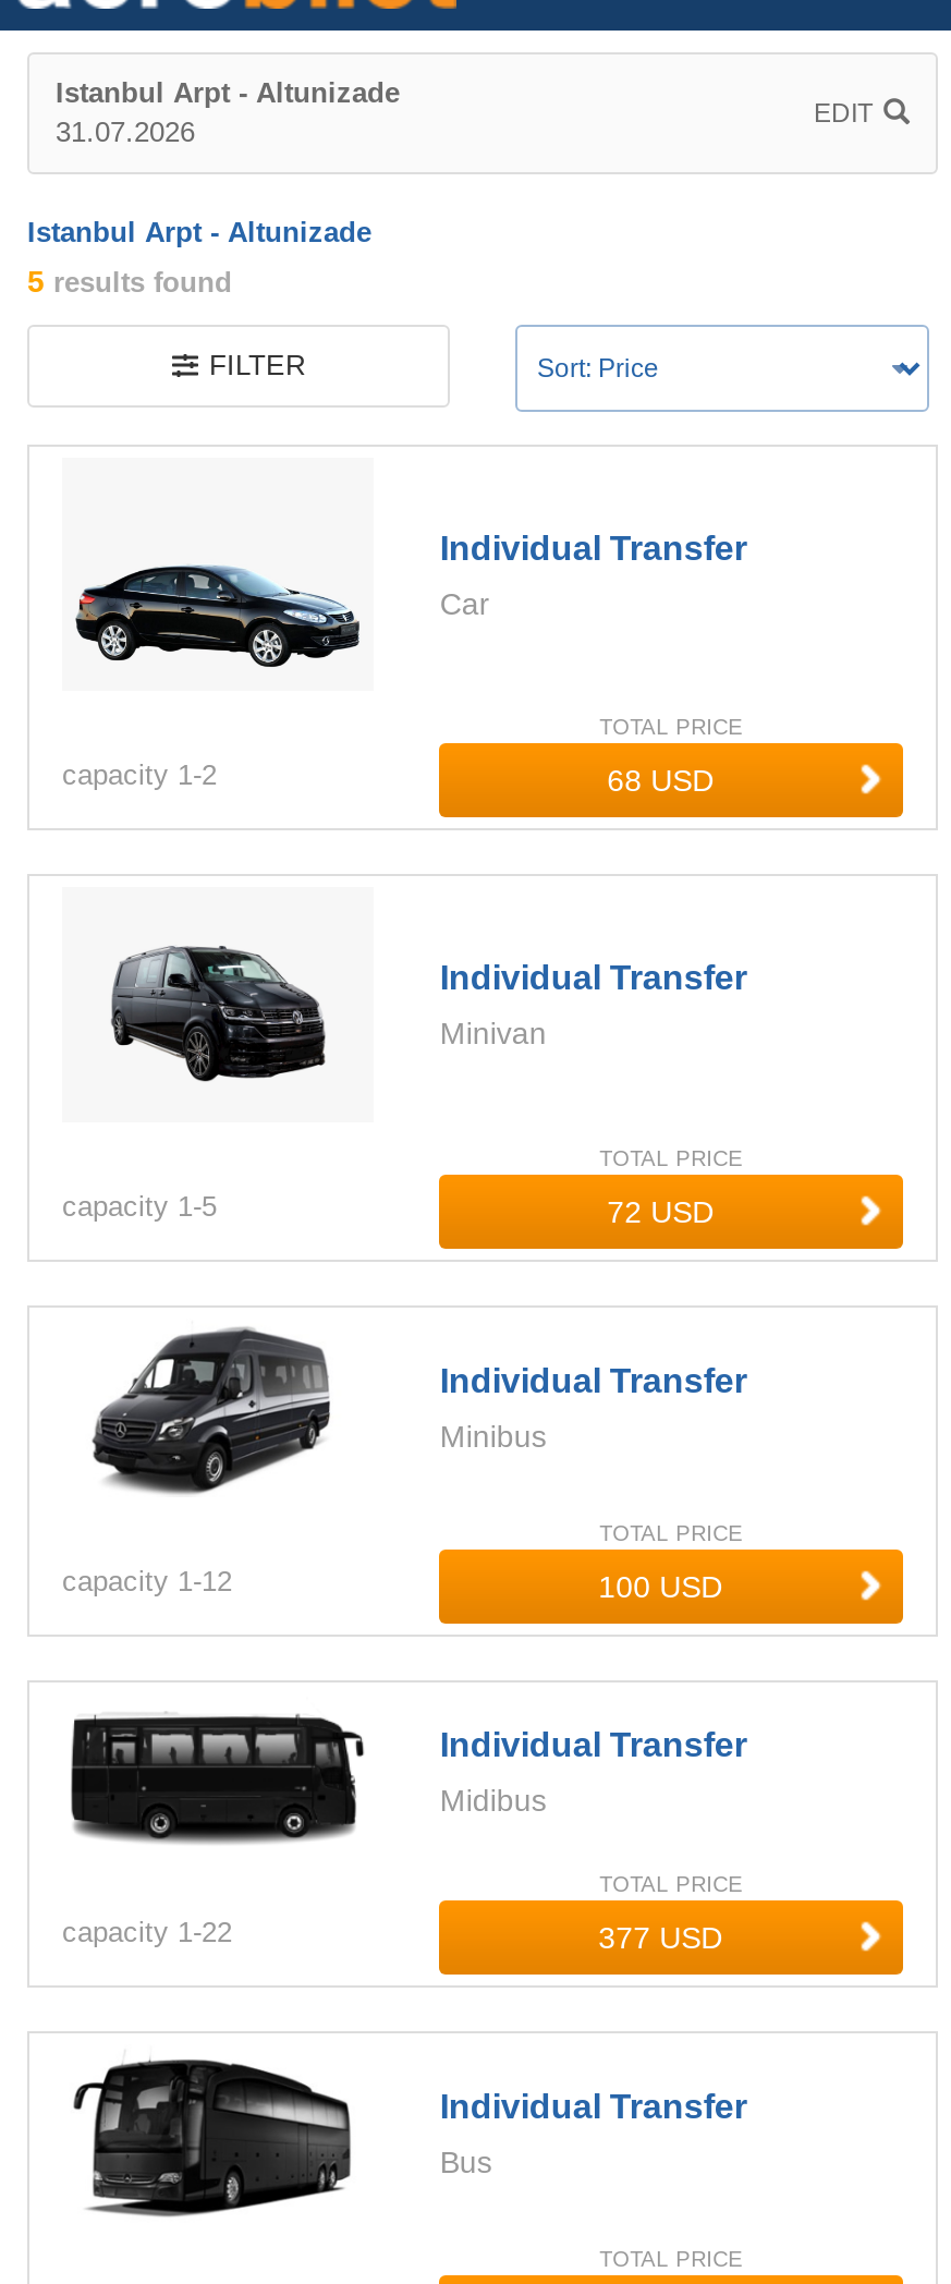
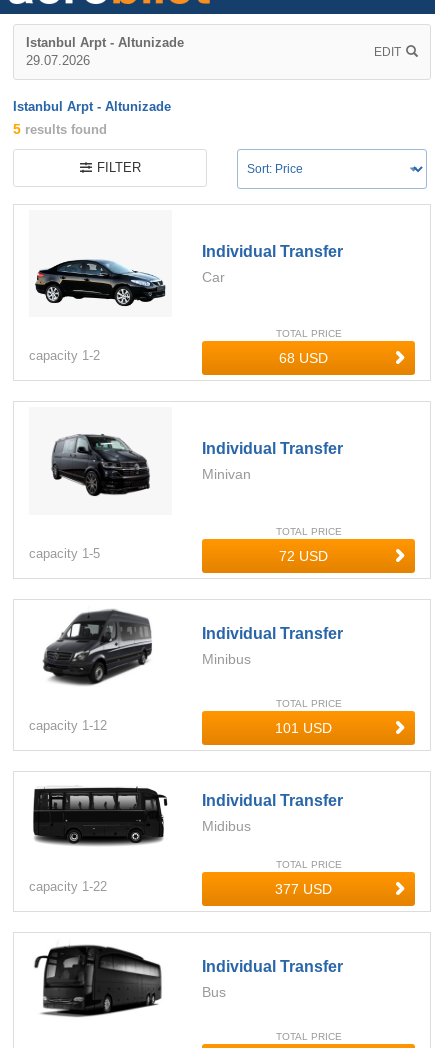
[56,116,195,148] 31.07.2026 -> [26,53,90,68] 29.07.2026

